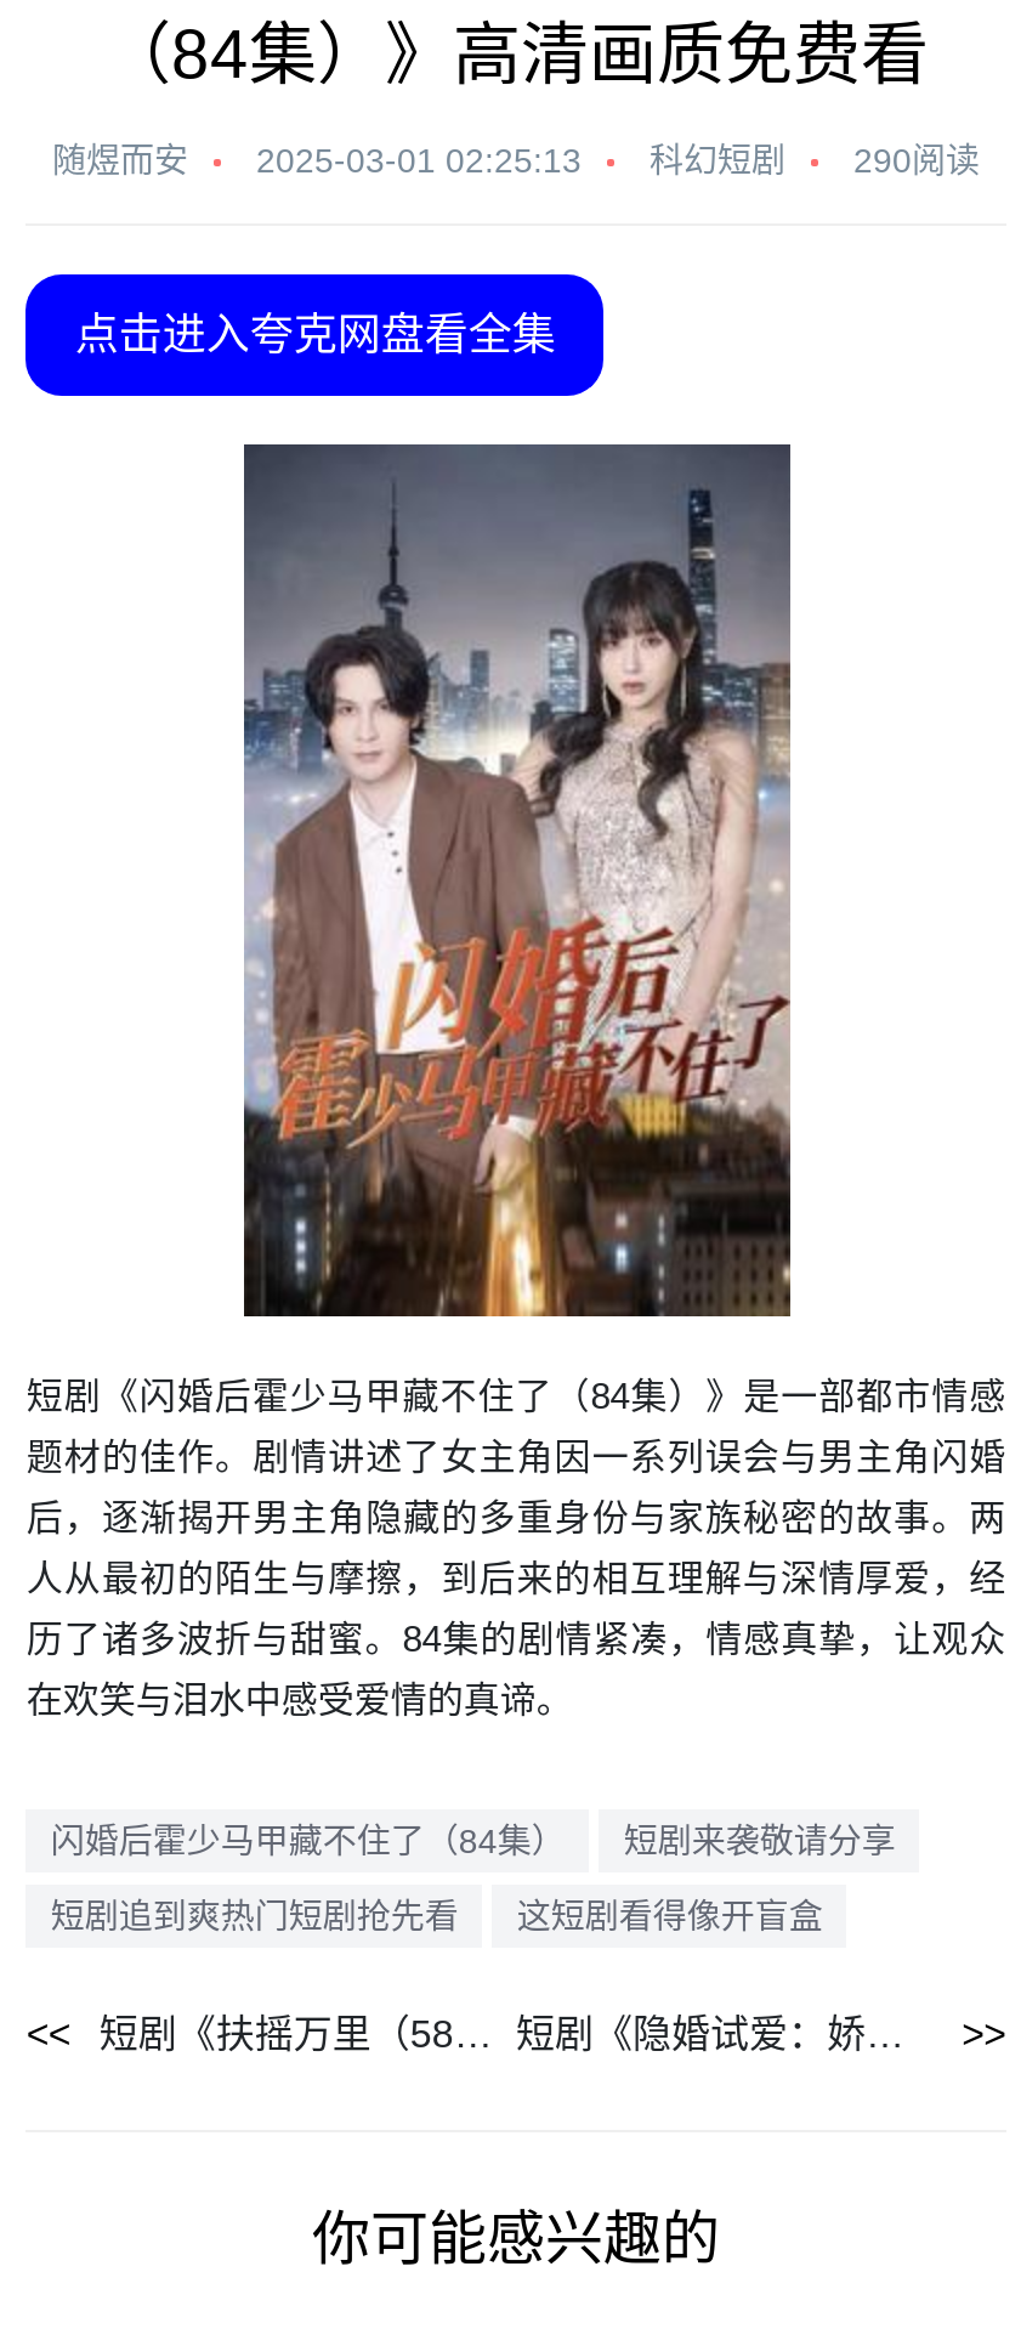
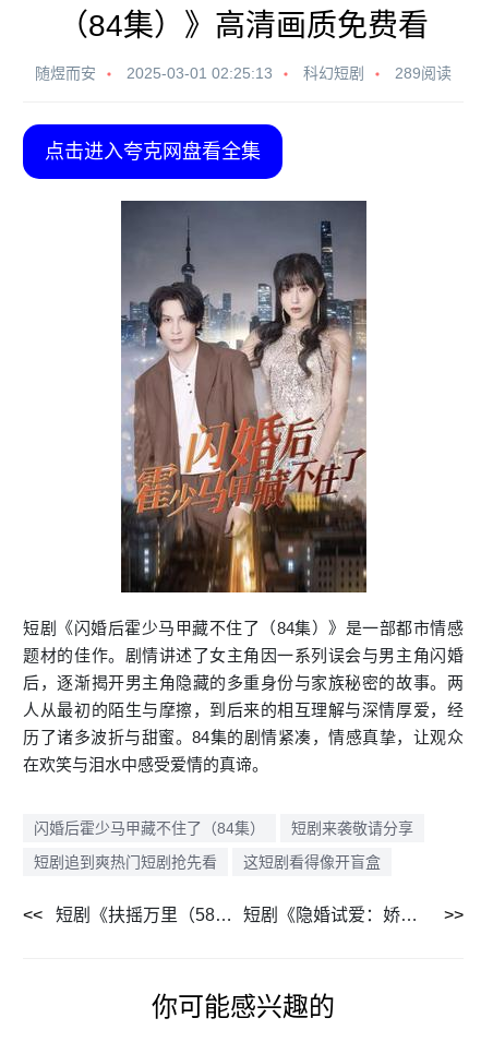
[52,141,980,180] 随煜而安 2025-03-01 02:25:13 科幻短剧 290阅读 -> [35,64,452,82] 随煜而安 2025-03-01 02:25:13 科幻短剧 289阅读

